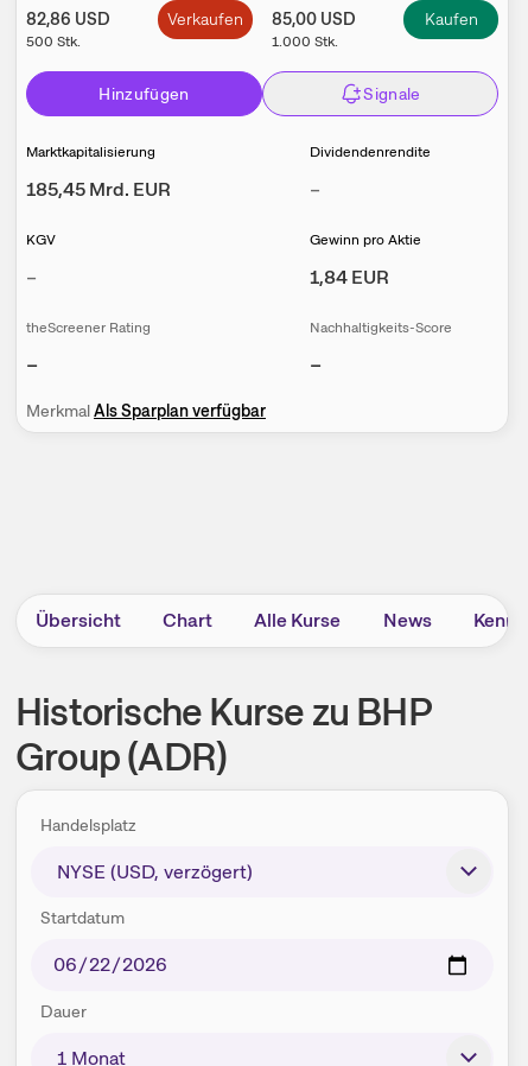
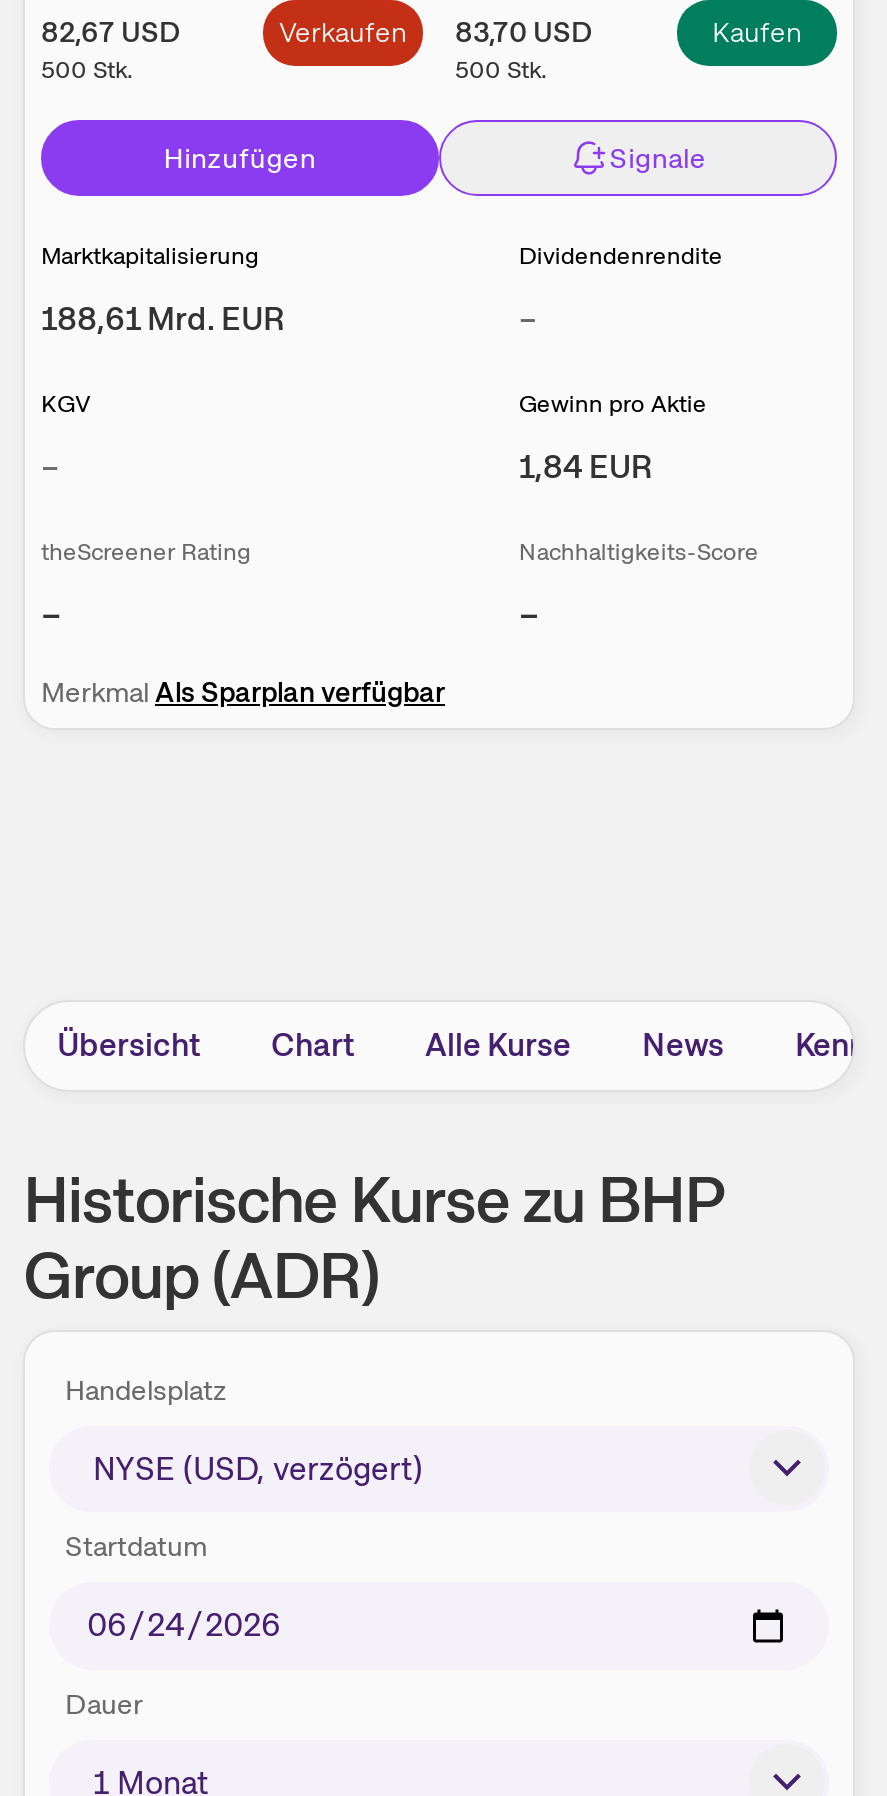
[26,9,110,30] 82,86 USD -> [41,14,181,50] 82,67 USD
[167,9,356,30] Verkaufen 85,00 USD -> [279,14,593,50] Verkaufen 83,70 USD
[272,32,338,51] 1.000 Stk. -> [455,54,547,86] 500 Stk.
[26,177,171,202] 185,45 Mrd. EUR -> [41,298,285,340] 188,61 Mrd. EUR

